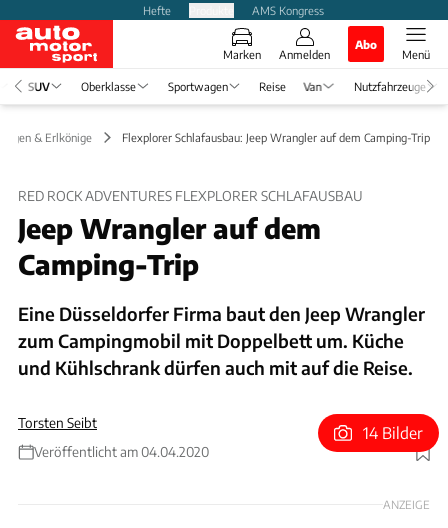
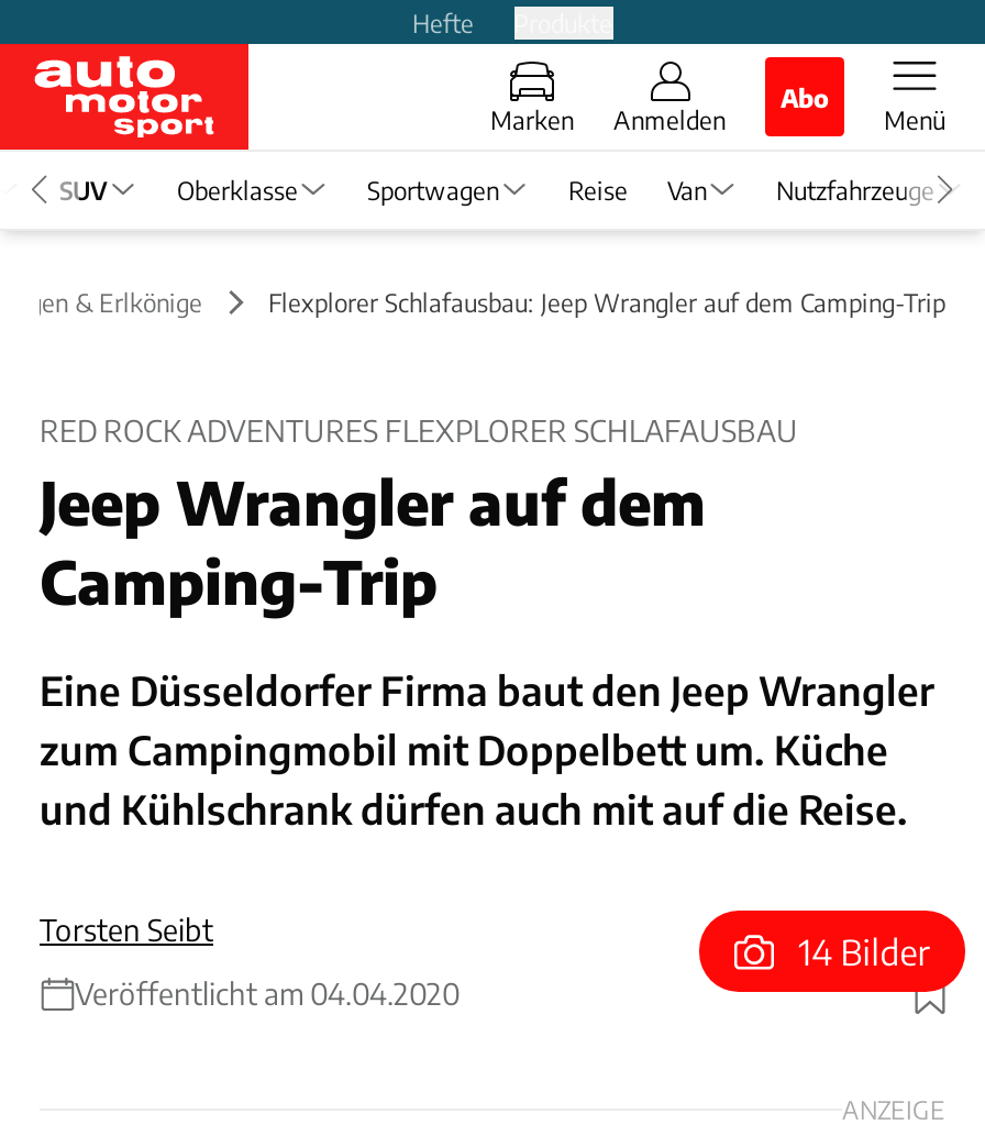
[251,2,323,16] AMS Kongress -> none

